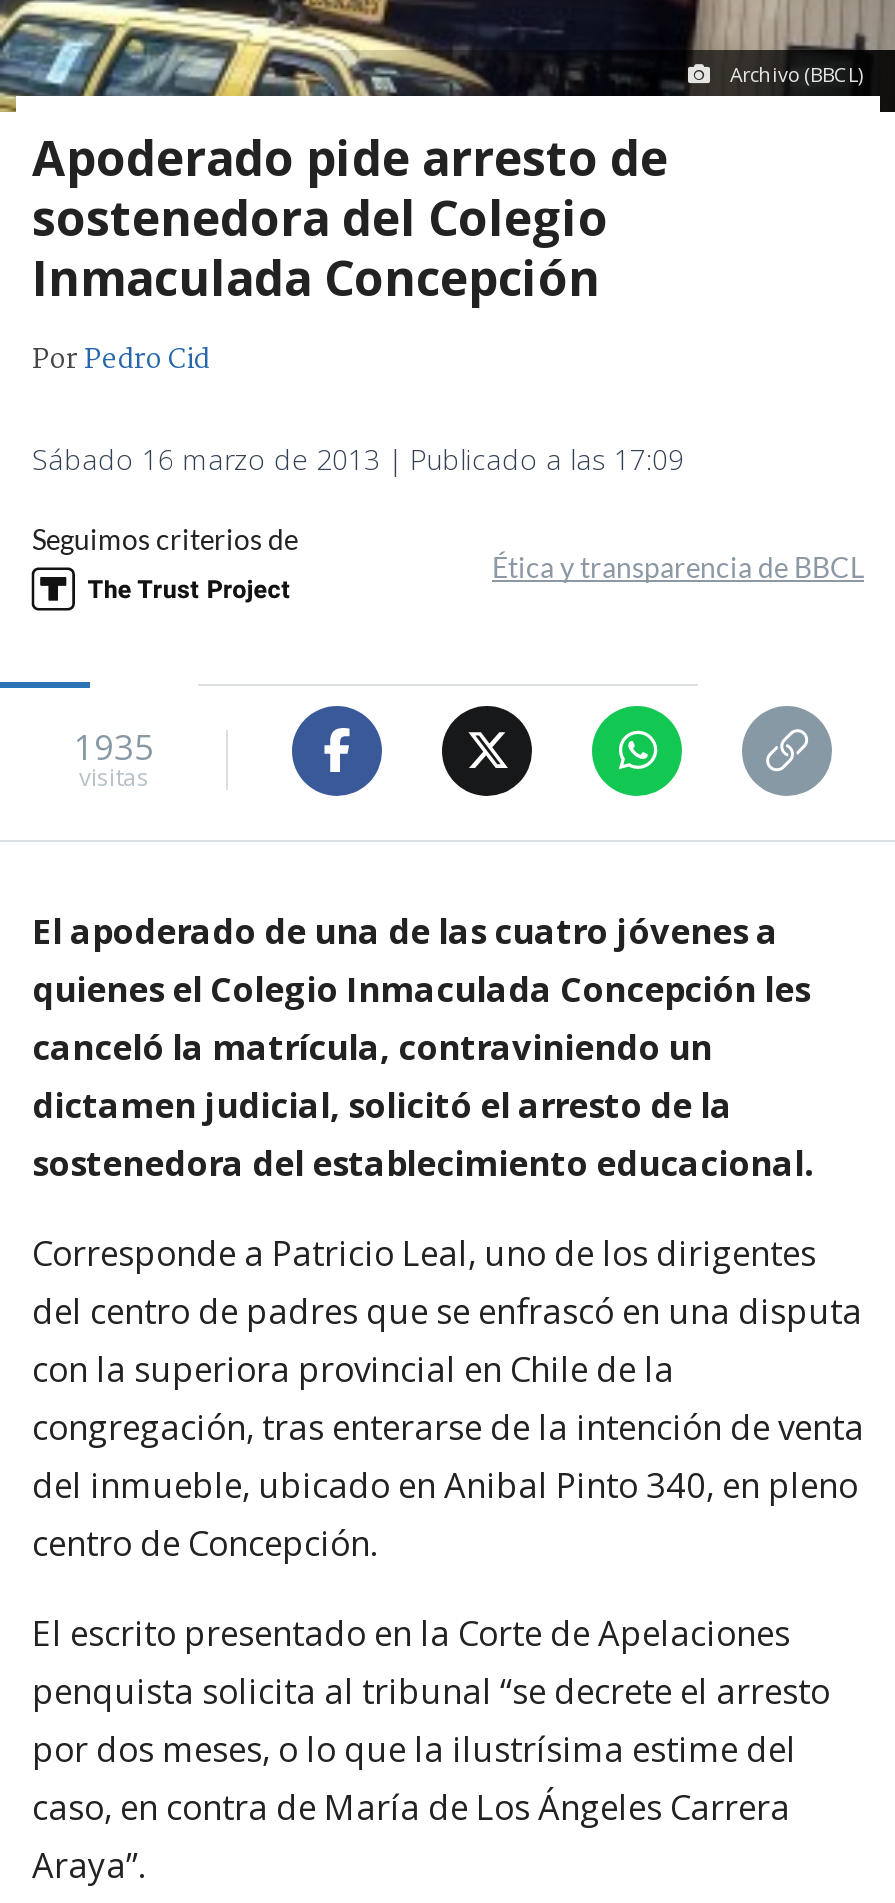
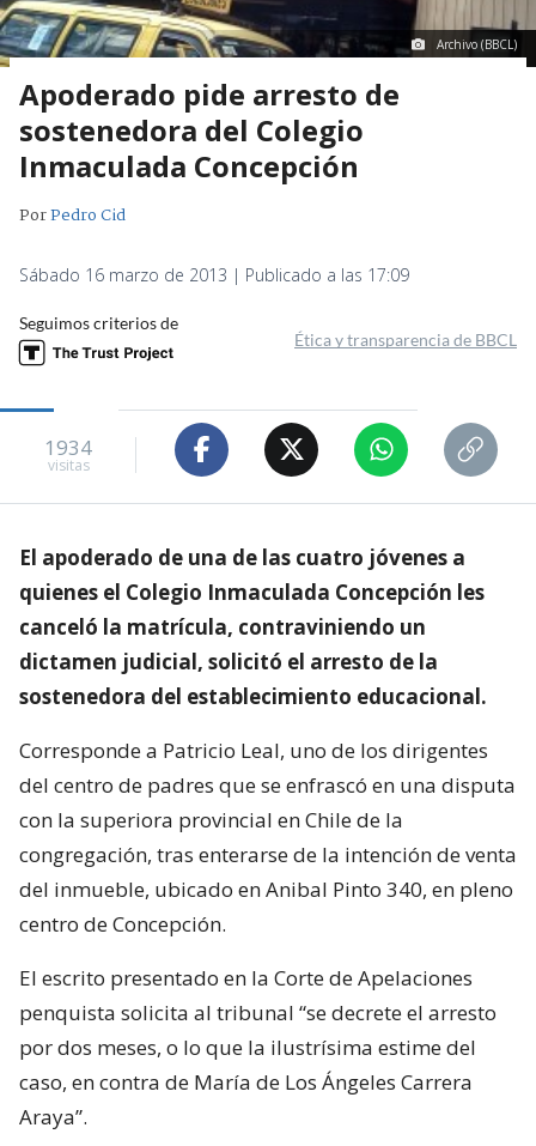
[74,725,154,771] 1935 -> [44,434,92,461] 1934

